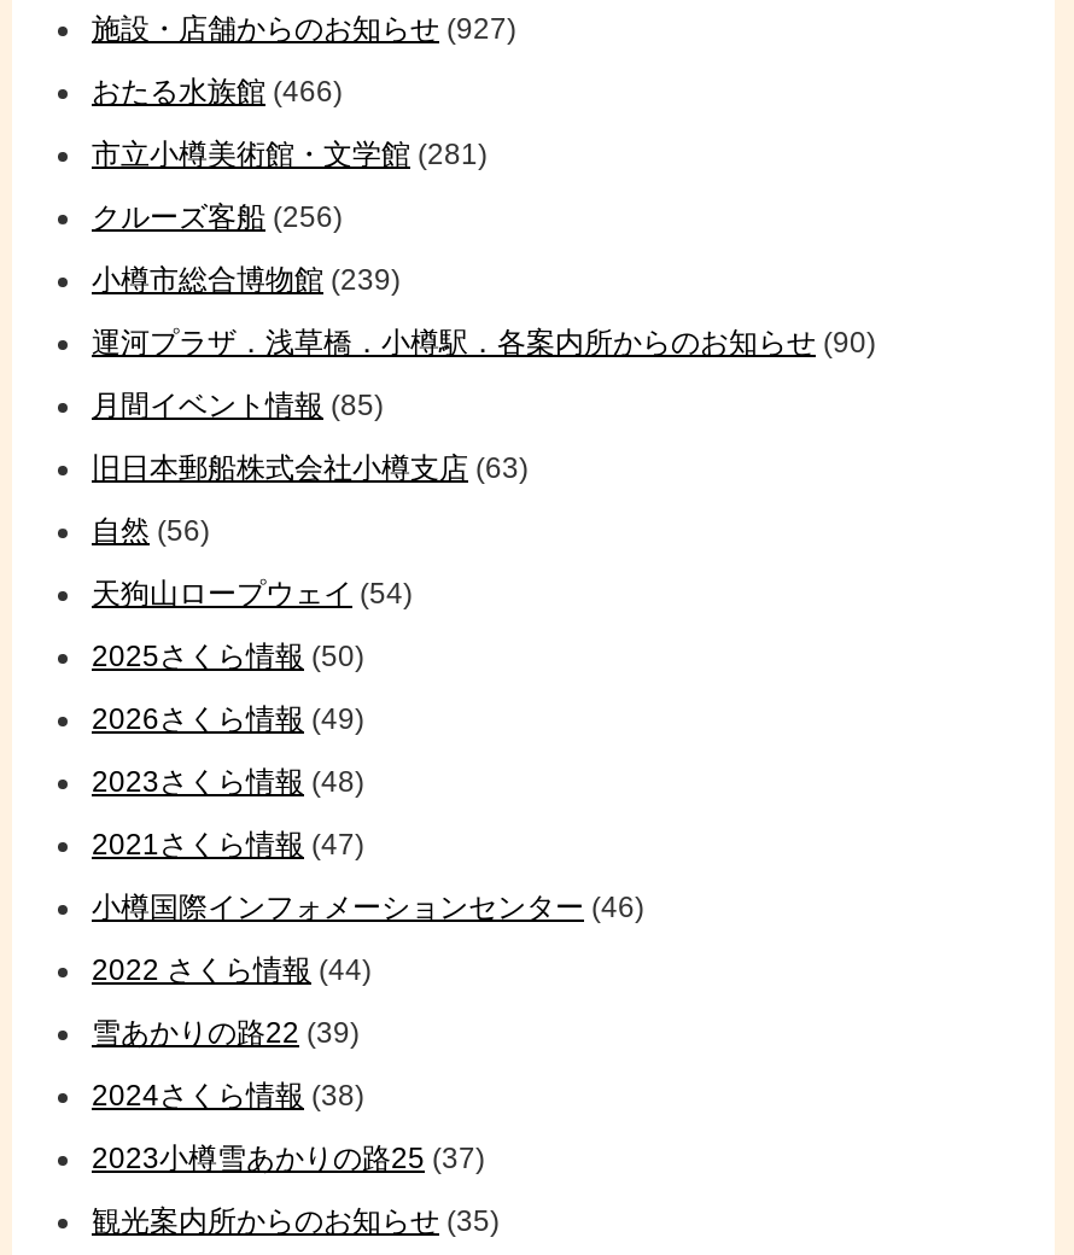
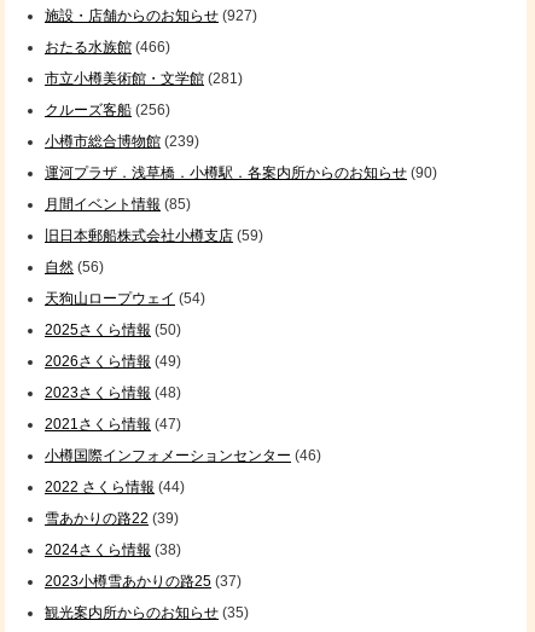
[92,452,529,486] 旧日本郵船株式会社小樽支店(63) -> [45,227,263,244] 旧日本郵船株式会社小樽支店(59)

